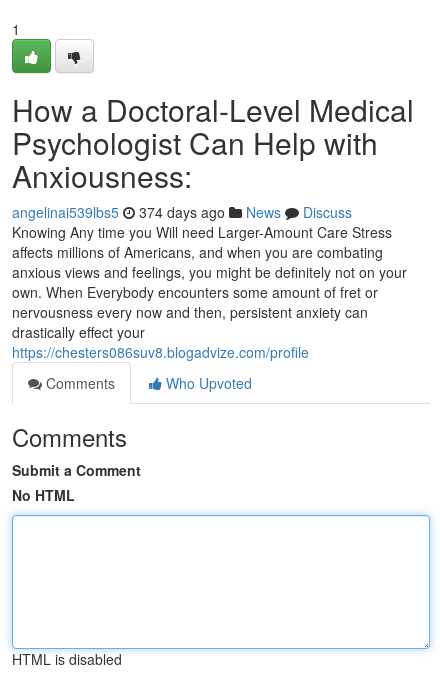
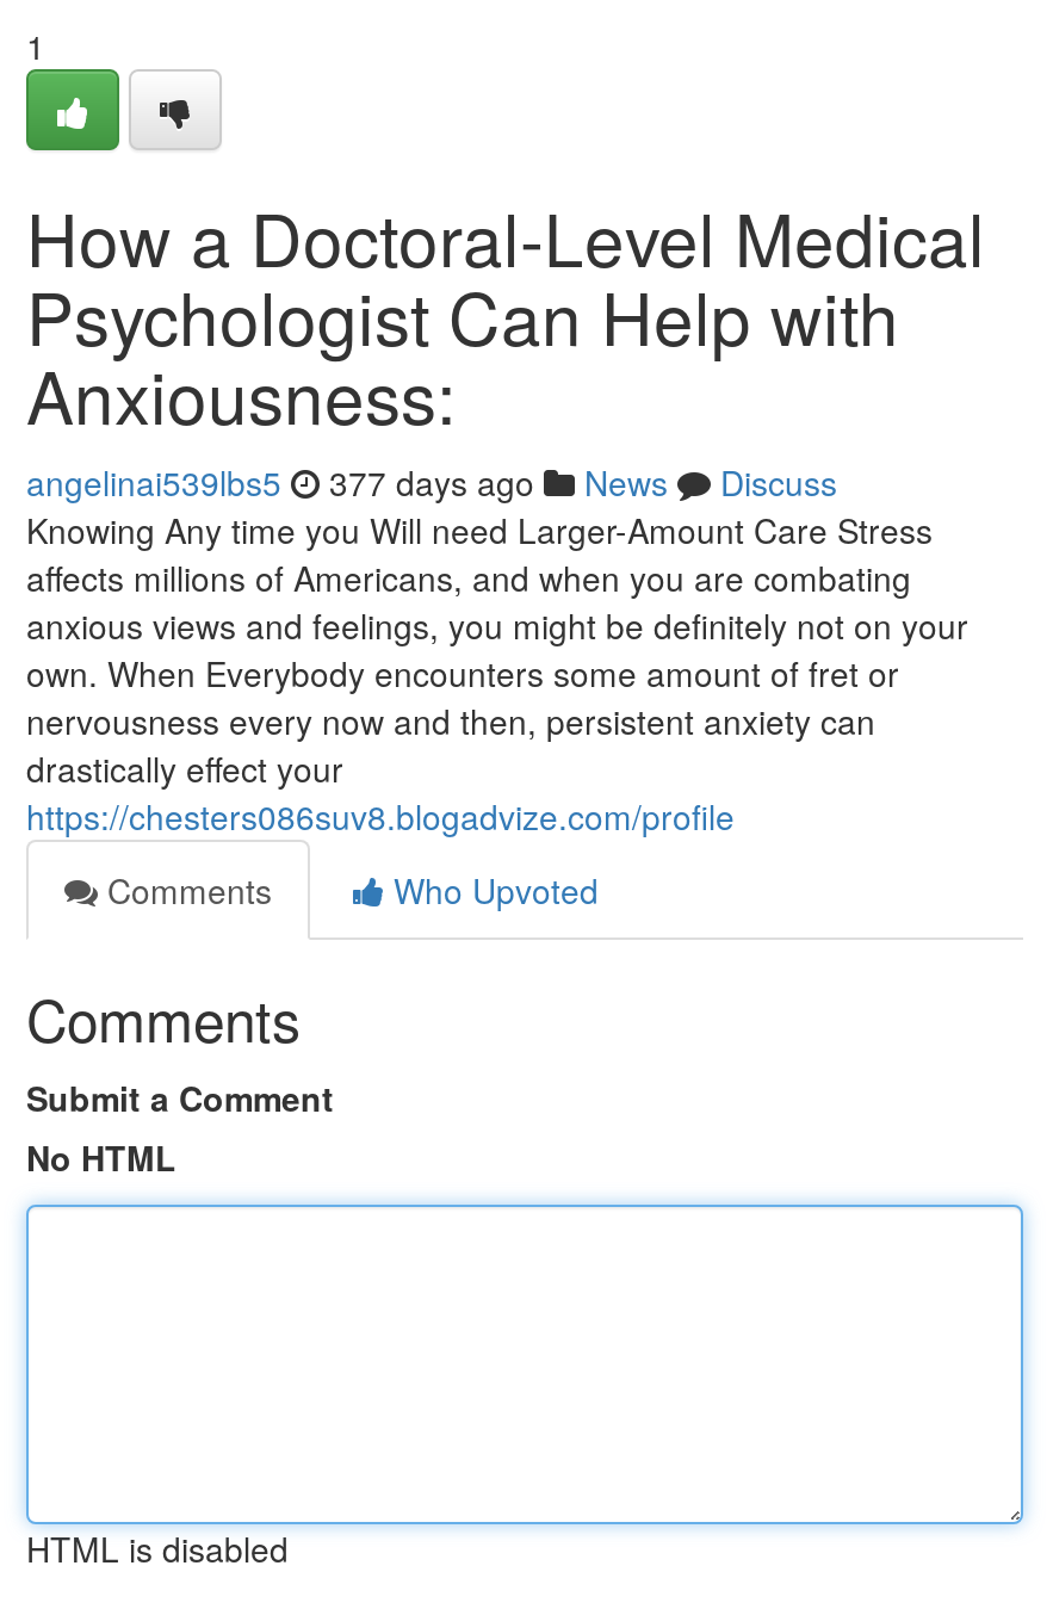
[12,202,352,222] angelinai539lbs5 374 days ago News Discuss -> [26,458,837,506] angelinai539lbs5 377 days ago News Discuss

